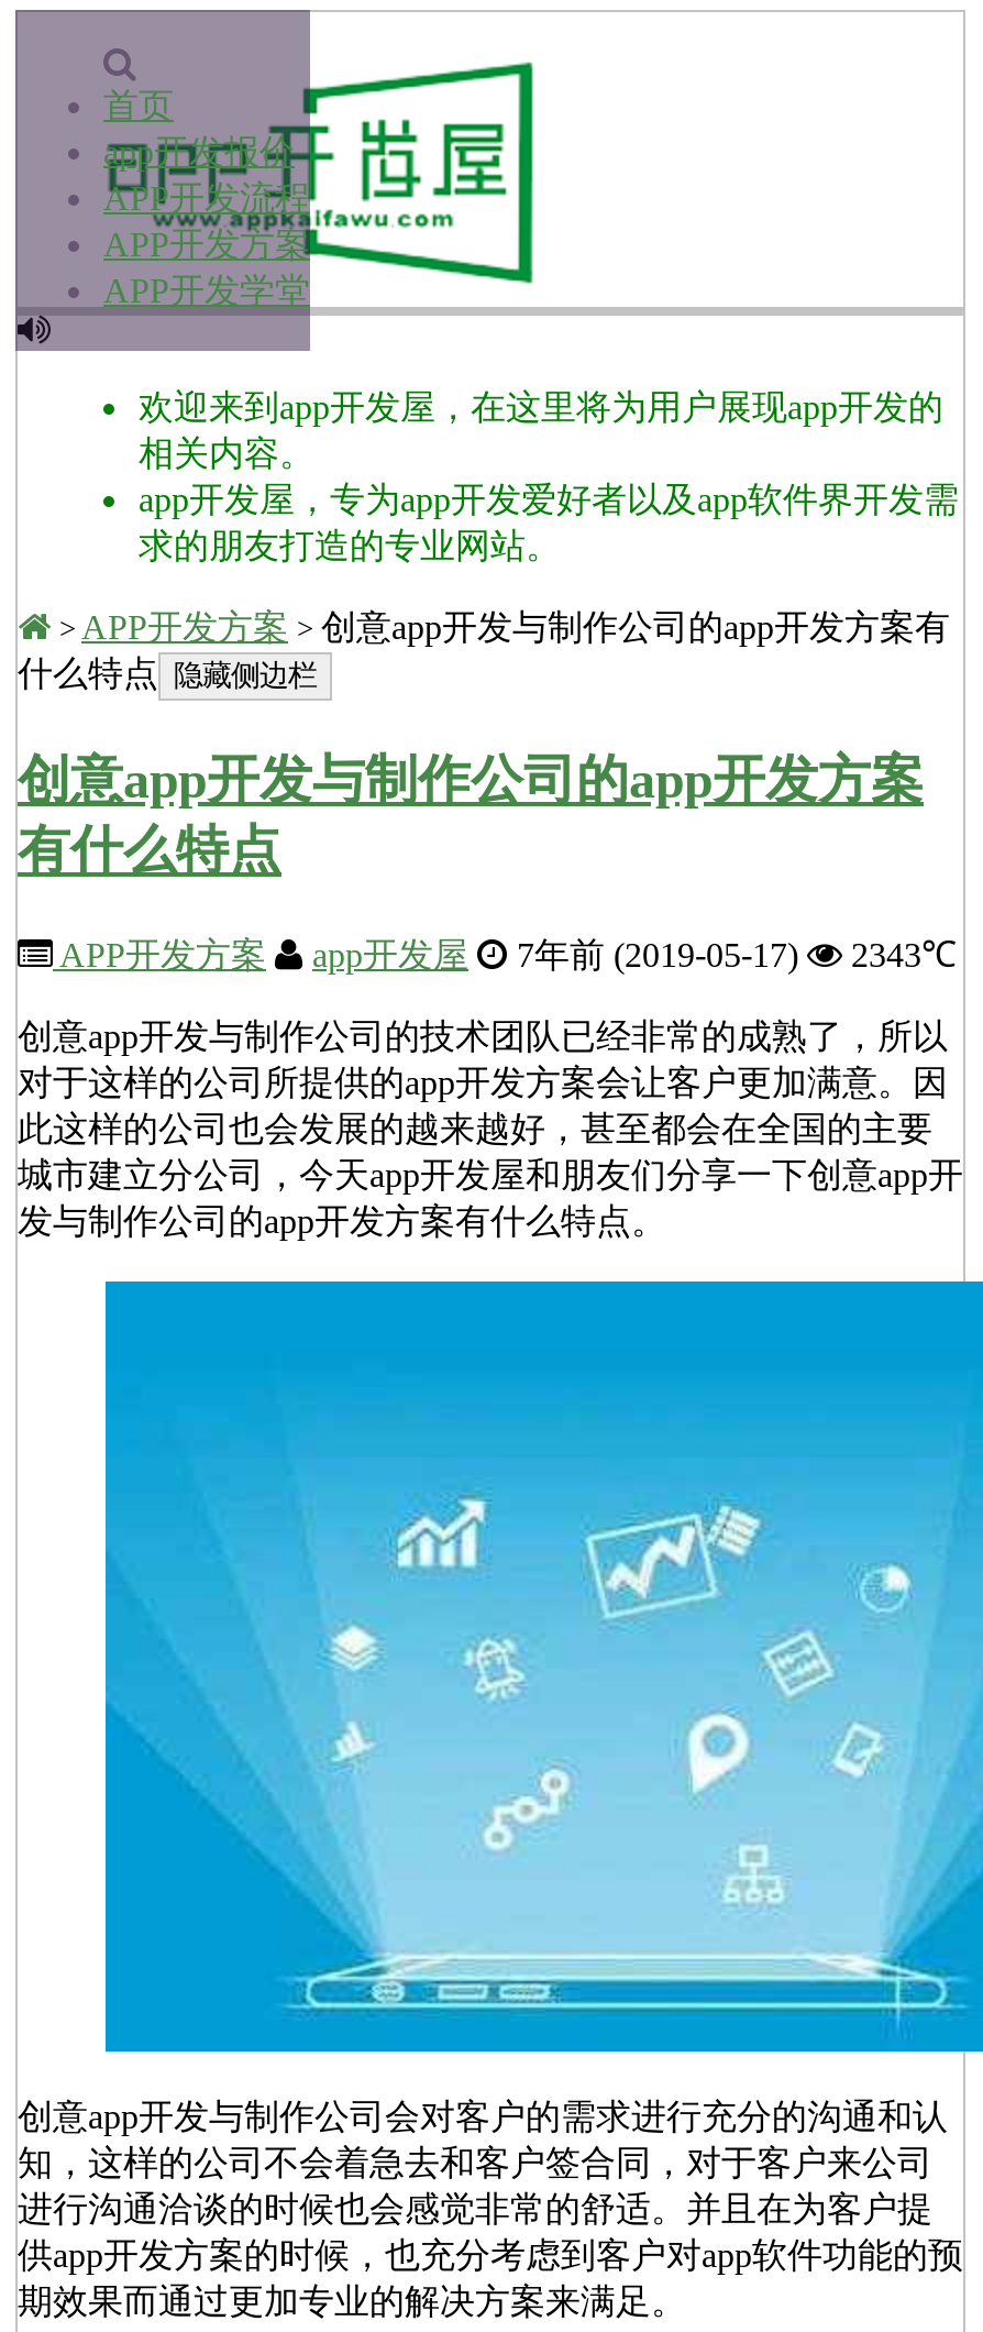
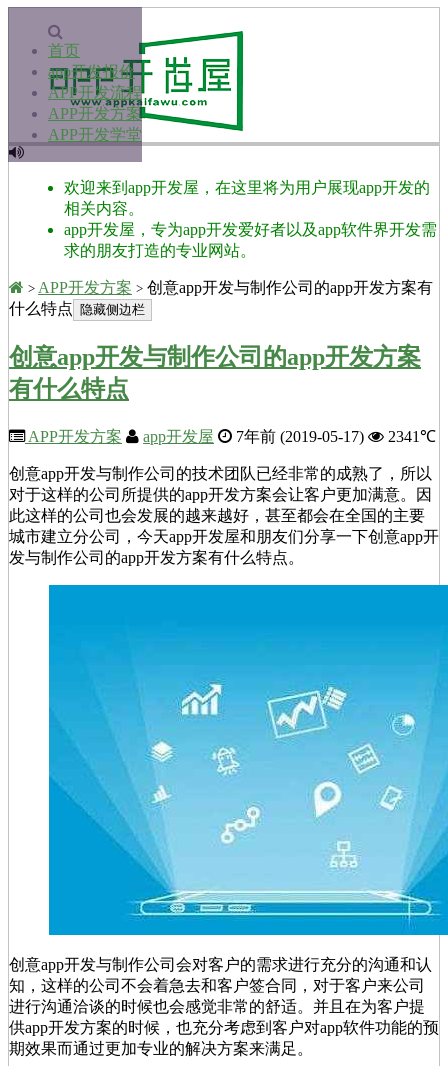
[53,936,957,973] APP开发方案 app开发屋 7年前 (2019-05-17) 2343℃ -> [25,428,436,445] APP开发方案 app开发屋 7年前 (2019-05-17) 2341℃

